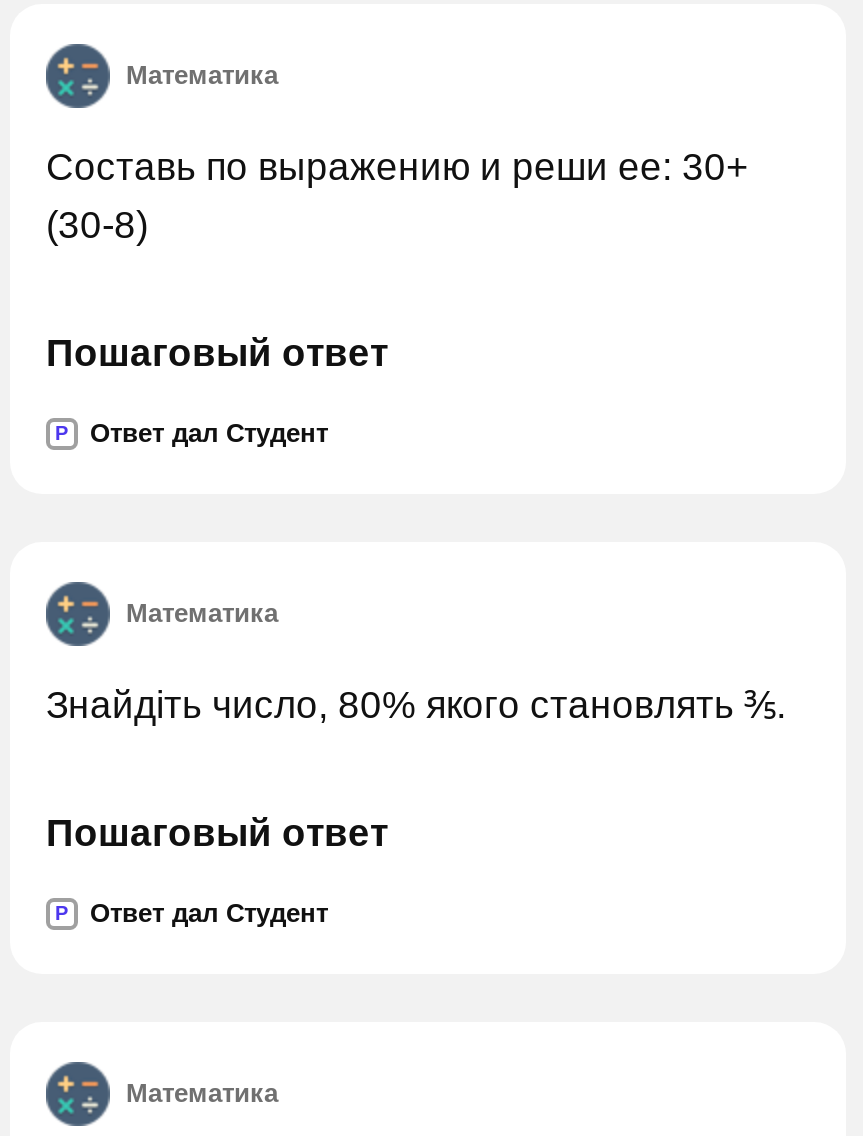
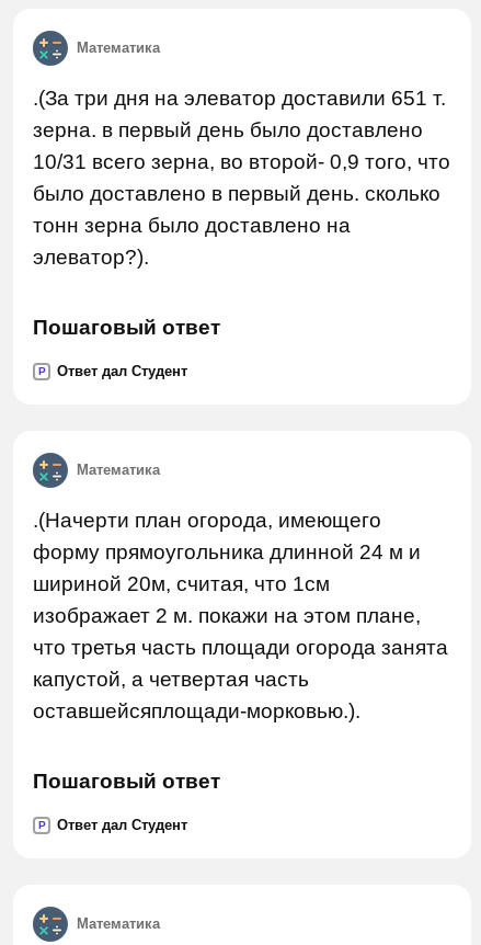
[46,146,748,246] Составь по выражению и реши ее: 30+ | (30-8) -> [33,87,450,269] .(За три дня на элеватор доставили 651 т. | зерна. в первый день было доставлено | 10/31 всего зерна, во второй- 0,9 того, что | было доставлено в первый день. сколько | тонн зерна было доставлено на | элеватор?).
[46,684,786,726] Знайдіть число, 80% якого становлять ⅗. -> [33,509,448,722] .(Начерти план огорода, имеющего | форму прямоугольника длинной 24 м и | шириной 20м, считая, что 1см | изображает 2 м. покажи на этом плане, | что третья часть площади огорода занята | капустой, а четвертая часть | оставшейсяплощади-морковью.).

